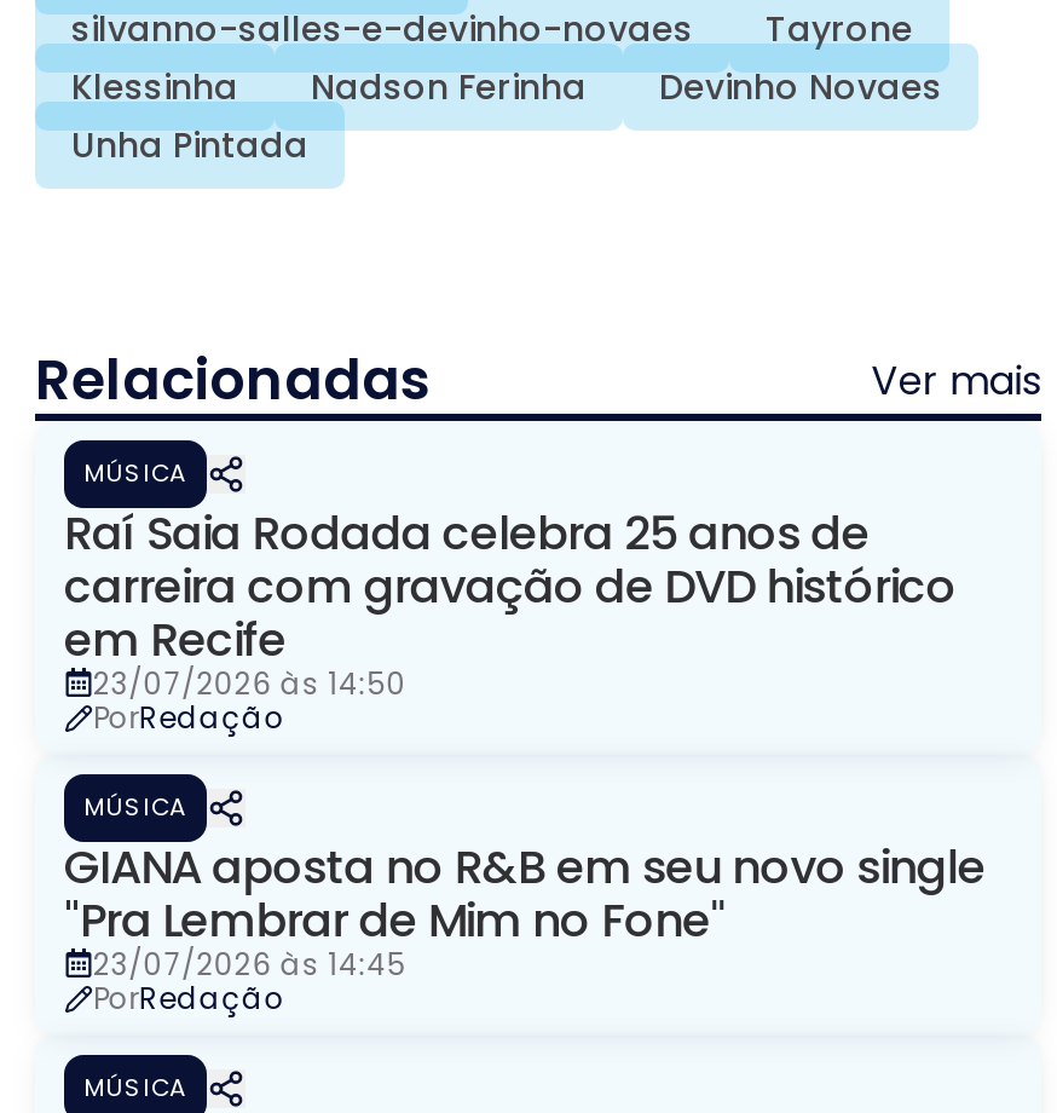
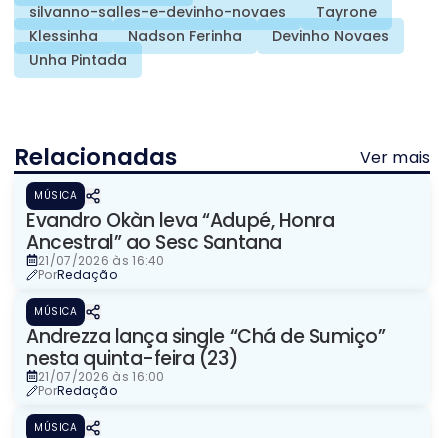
[64,501,956,704] Raí Saia Rodada celebra 25 anos de | carreira com gravação de DVD histórico | em Recife | 23/07/2026 às 14:50 -> [26,207,334,269] Evandro Okàn leva “Adupé, Honra | Ancestral” ao Sesc Santana | 21/07/2026 às 16:40
[64,835,985,985] GIANA aposta no R&B em seu novo single | "Pra Lembrar de Mim no Fone" | 23/07/2026 às 14:45 -> [26,323,385,385] Andrezza lança single “Chá de Sumiço” | nesta quinta-feira (23) | 21/07/2026 às 16:00

